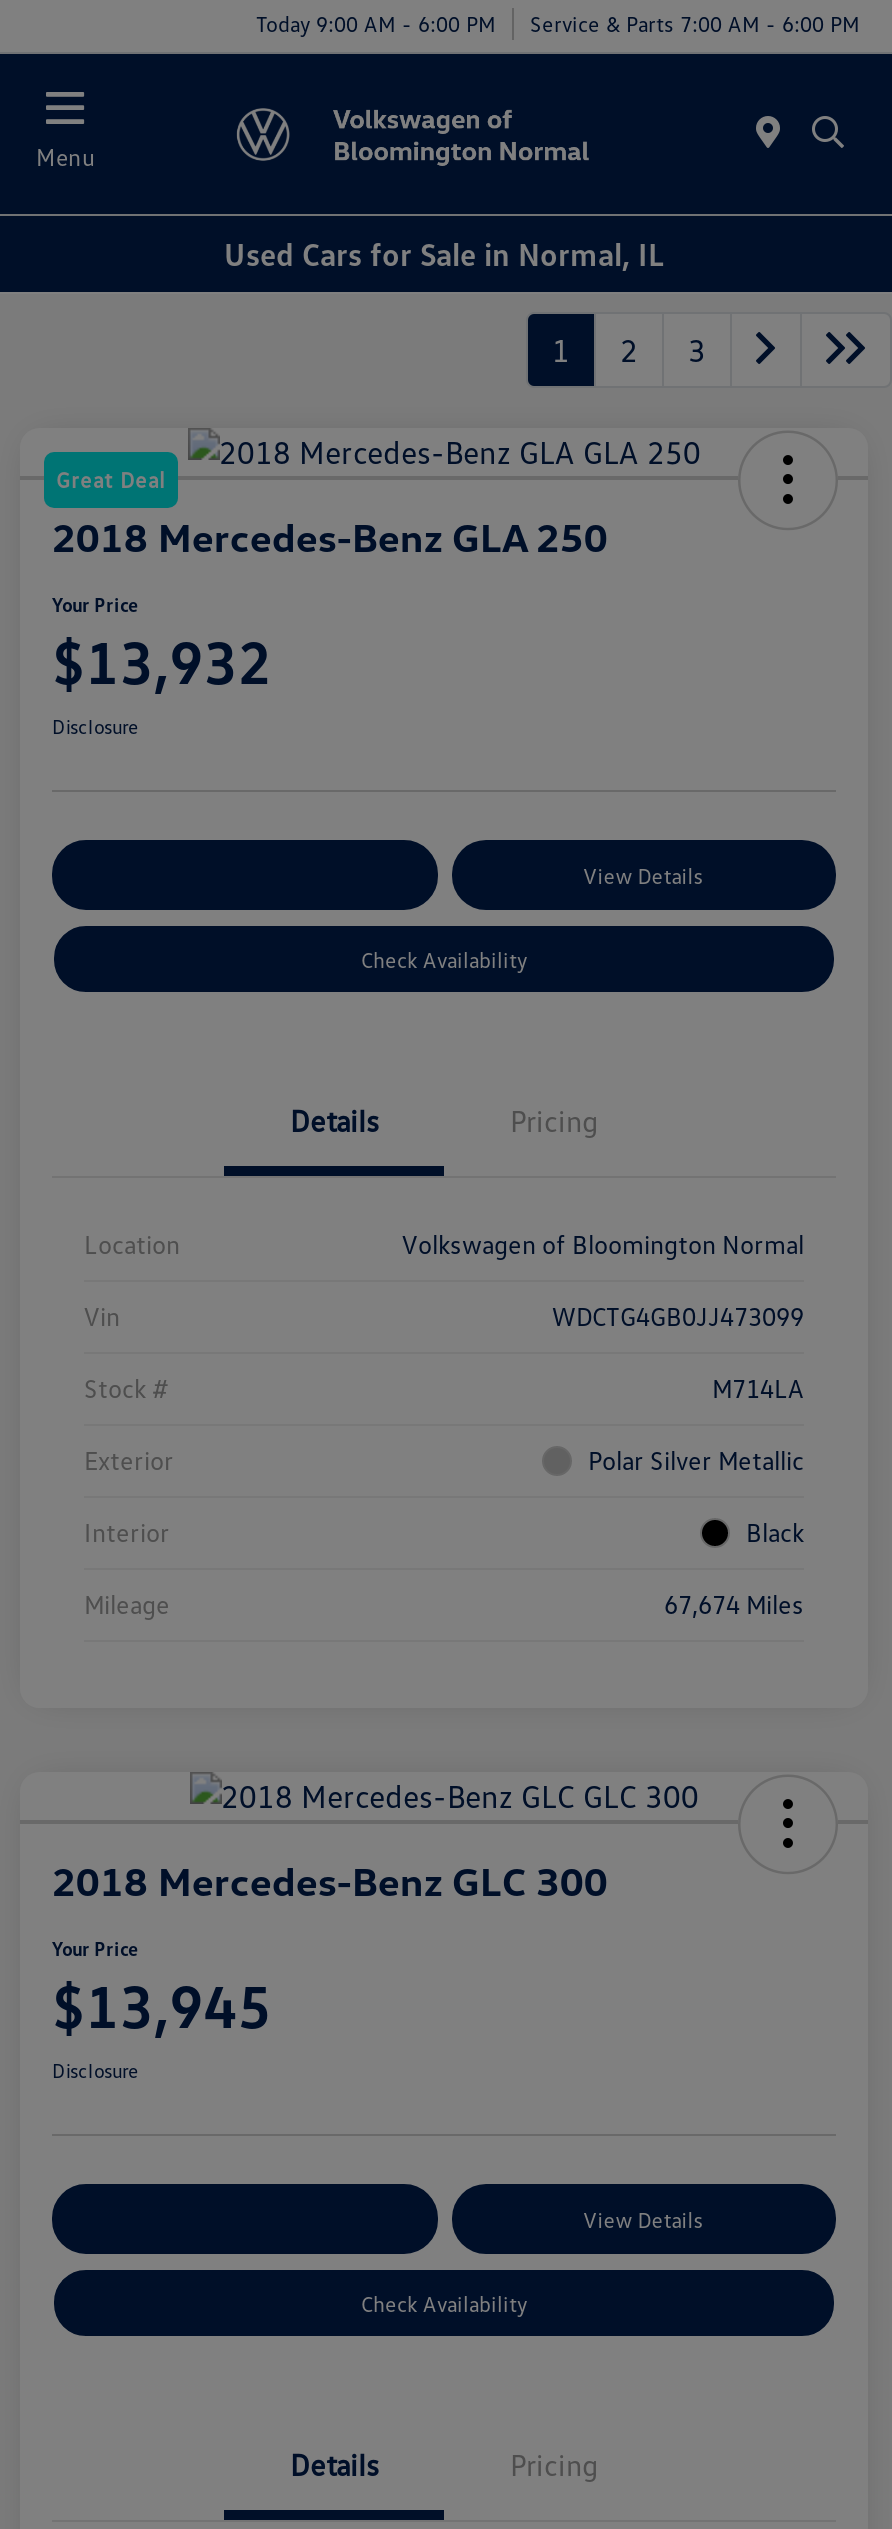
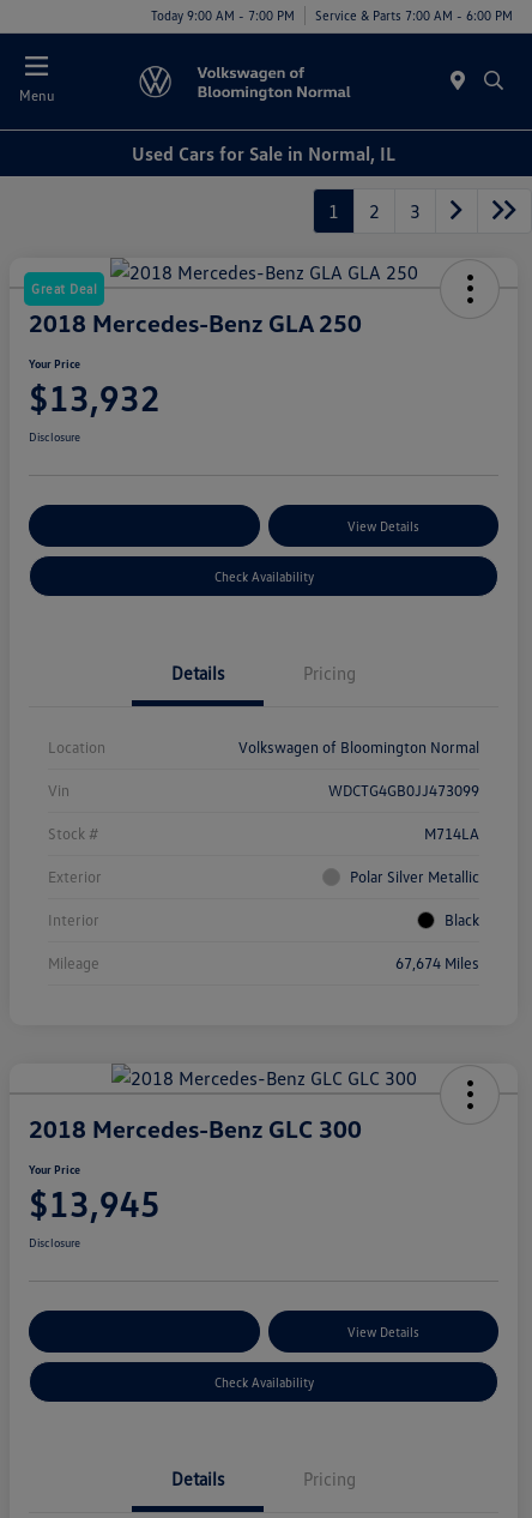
[256,9,860,35] Today 9:00 AM - 6:00 PM Service & Parts 7:00 AM - 6:00 PM -> [151,7,513,22] Today 9:00 AM - 7:00 PM Service & Parts 7:00 AM - 6:00 PM

